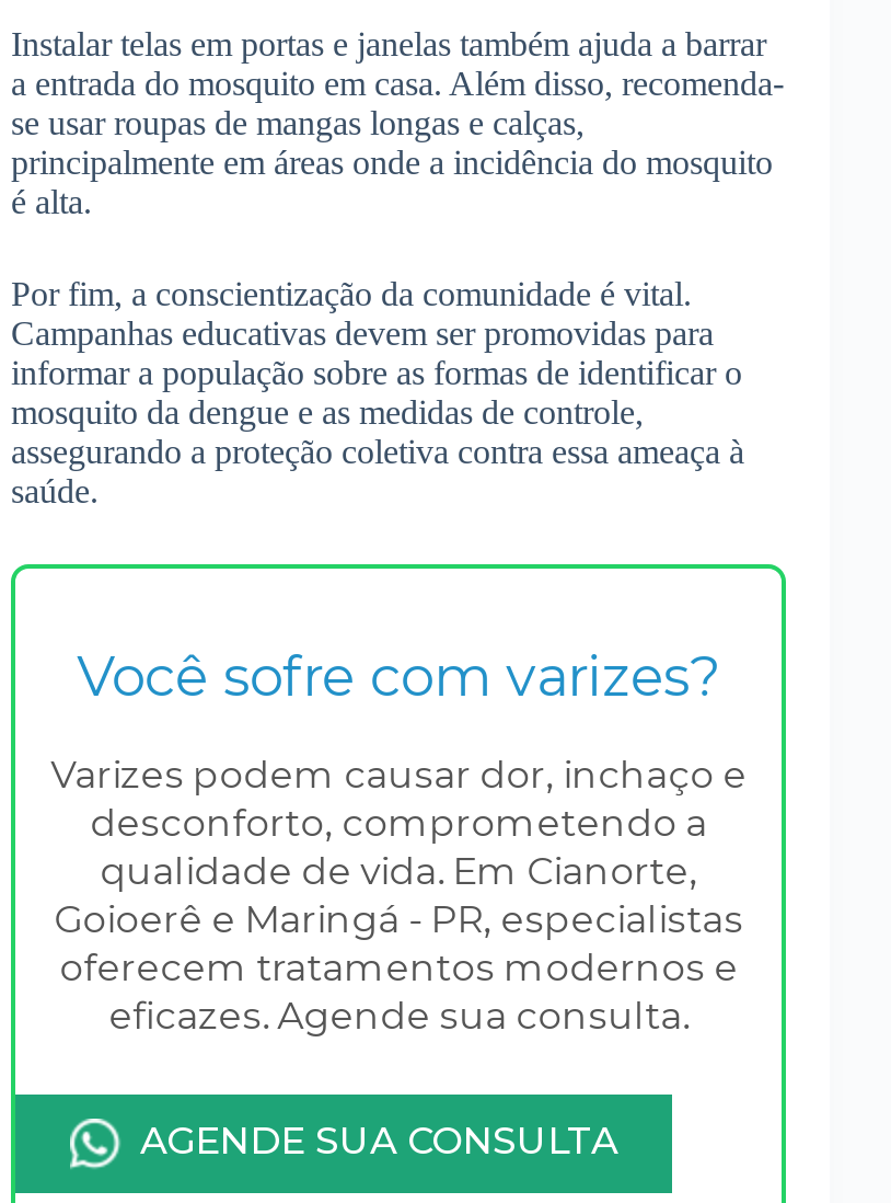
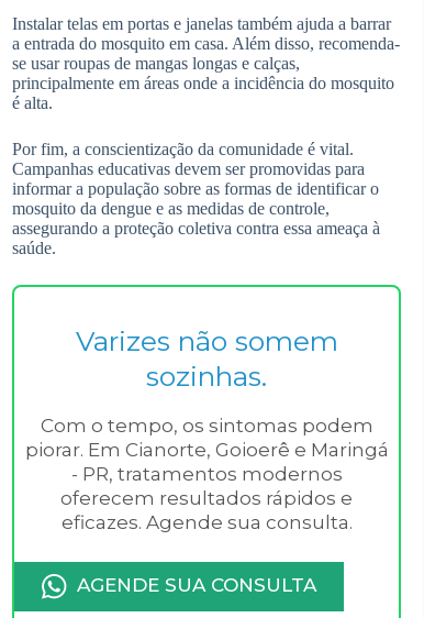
[77,644,720,710] Você sofre com varizes? -> [75,325,338,393] Varizes não somem | sozinhas.
[51,752,747,989] Varizes podem causar dor, inchaço e | desconforto, comprometendo a | qualidade de vida. Em Cianorte, | Goioerê e Maringá - PR, especialistas | oferecem tratamentos modernos e -> [25,414,388,509] Com o tempo, os sintomas podem | piorar. Em Cianorte, Goioerê e Maringá | - PR, tratamentos modernos | oferecem resultados rápidos e

